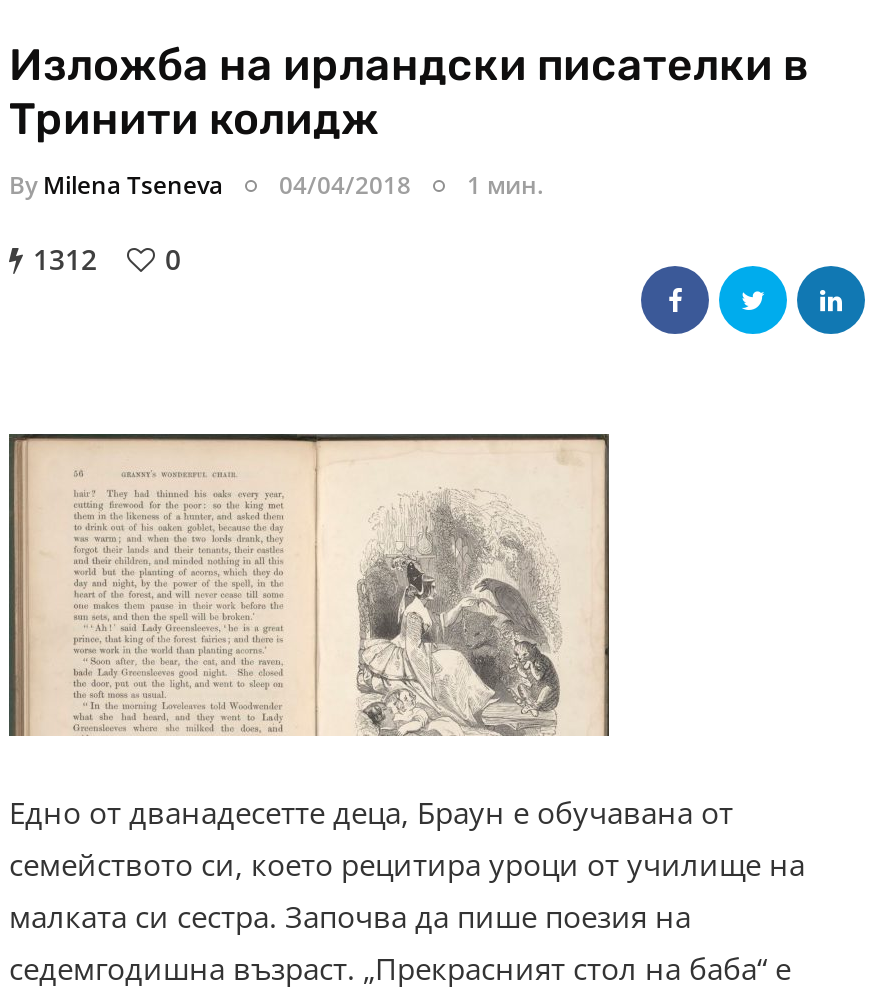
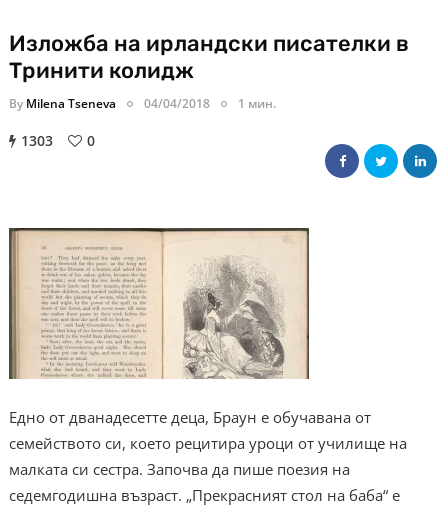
[33,241,181,279] 1312 0 -> [21,131,95,150] 1303 0

